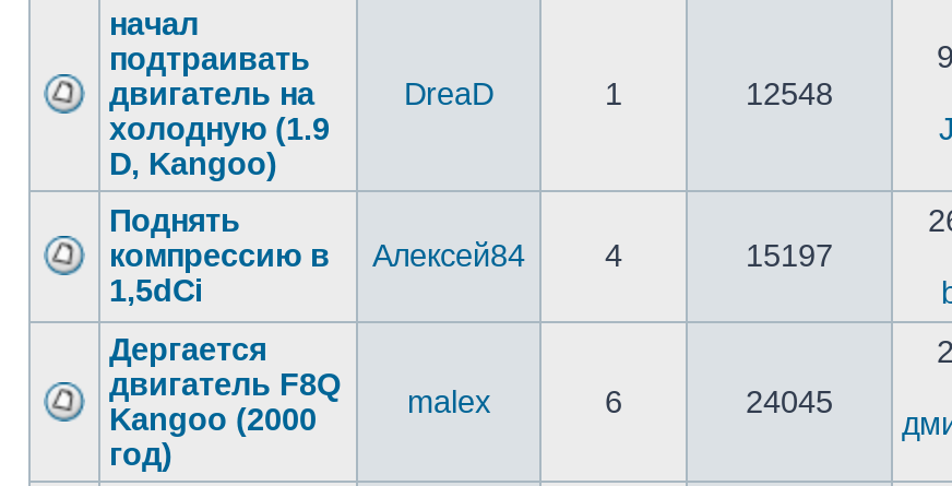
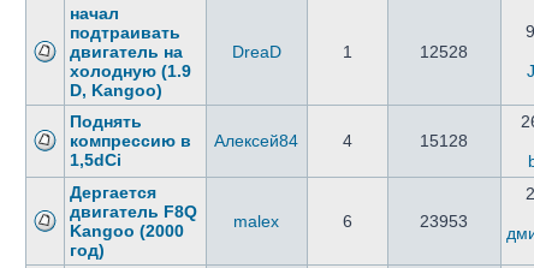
[746,76,833,111] 12548 -> [420,42,468,61] 12528
[746,238,833,273] 15197 -> [420,131,468,150] 15128
[746,384,833,419] 24045 -> [420,212,468,231] 23953

